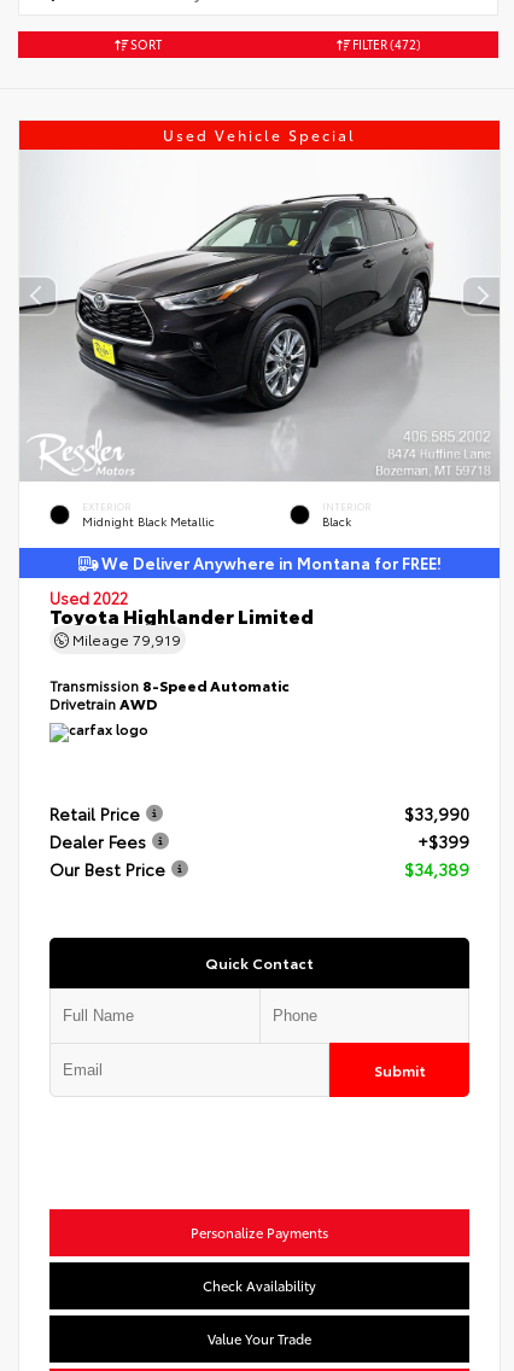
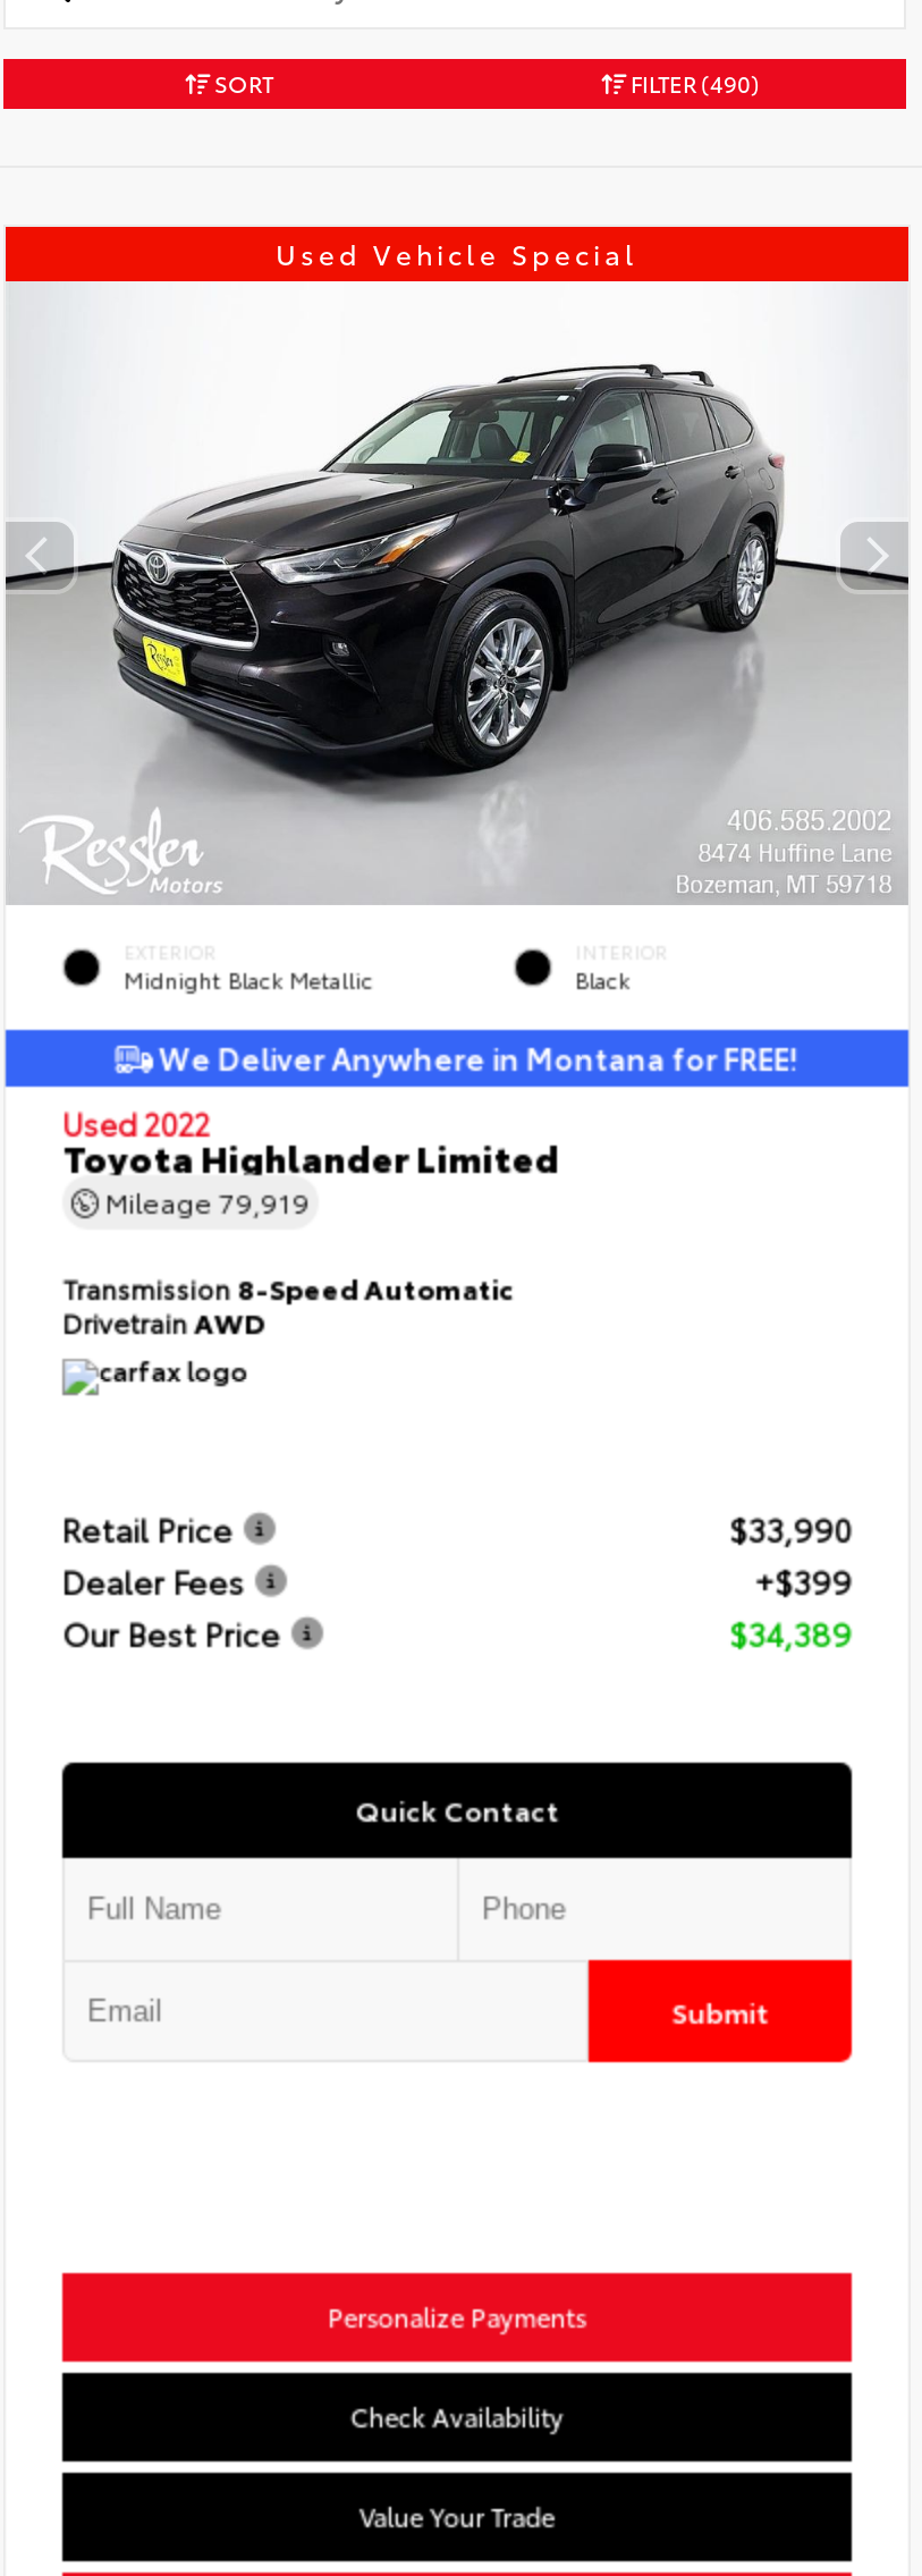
[349,35,420,53] FILTER (472) -> [626,65,760,99] FILTER (490)

